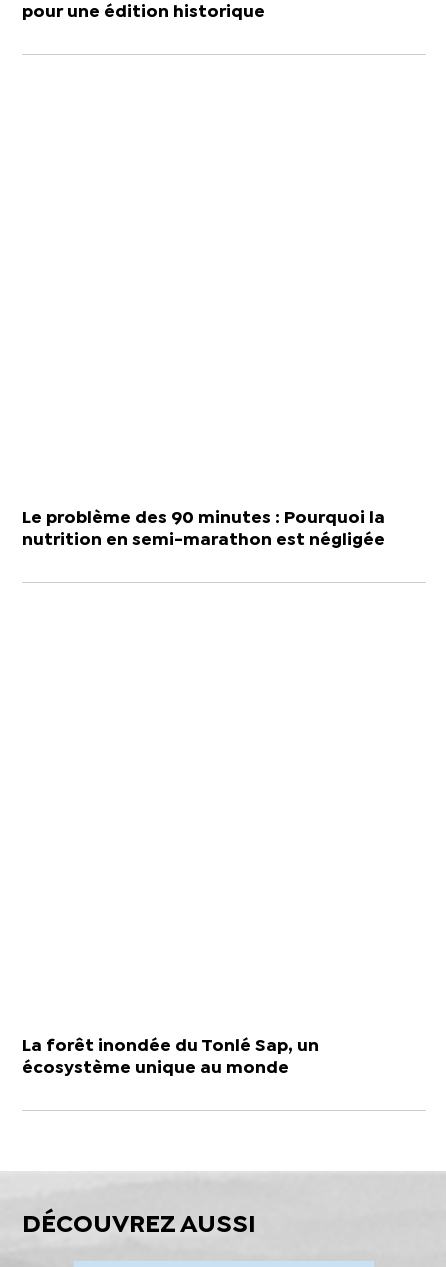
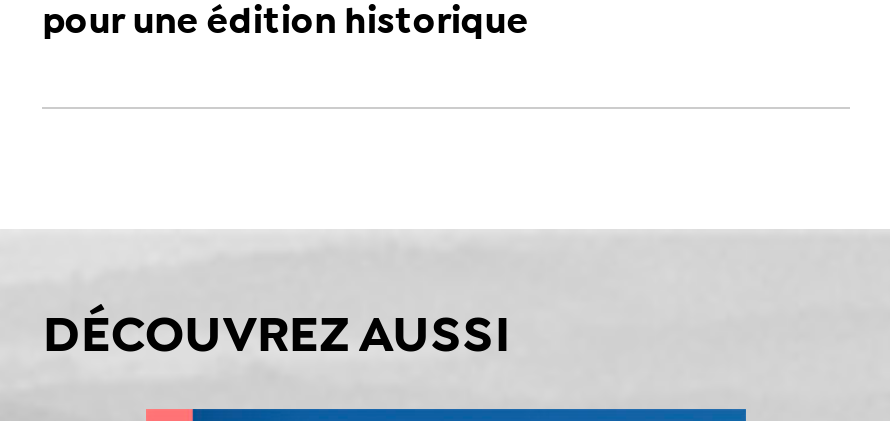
[22,511,385,548] Le problème des 90 minutes : Pourquoi la | nutrition en semi-marathon est négligée -> none
[22,1039,319,1076] La forêt inondée du Tonlé Sap, un | écosystème unique au monde -> none

